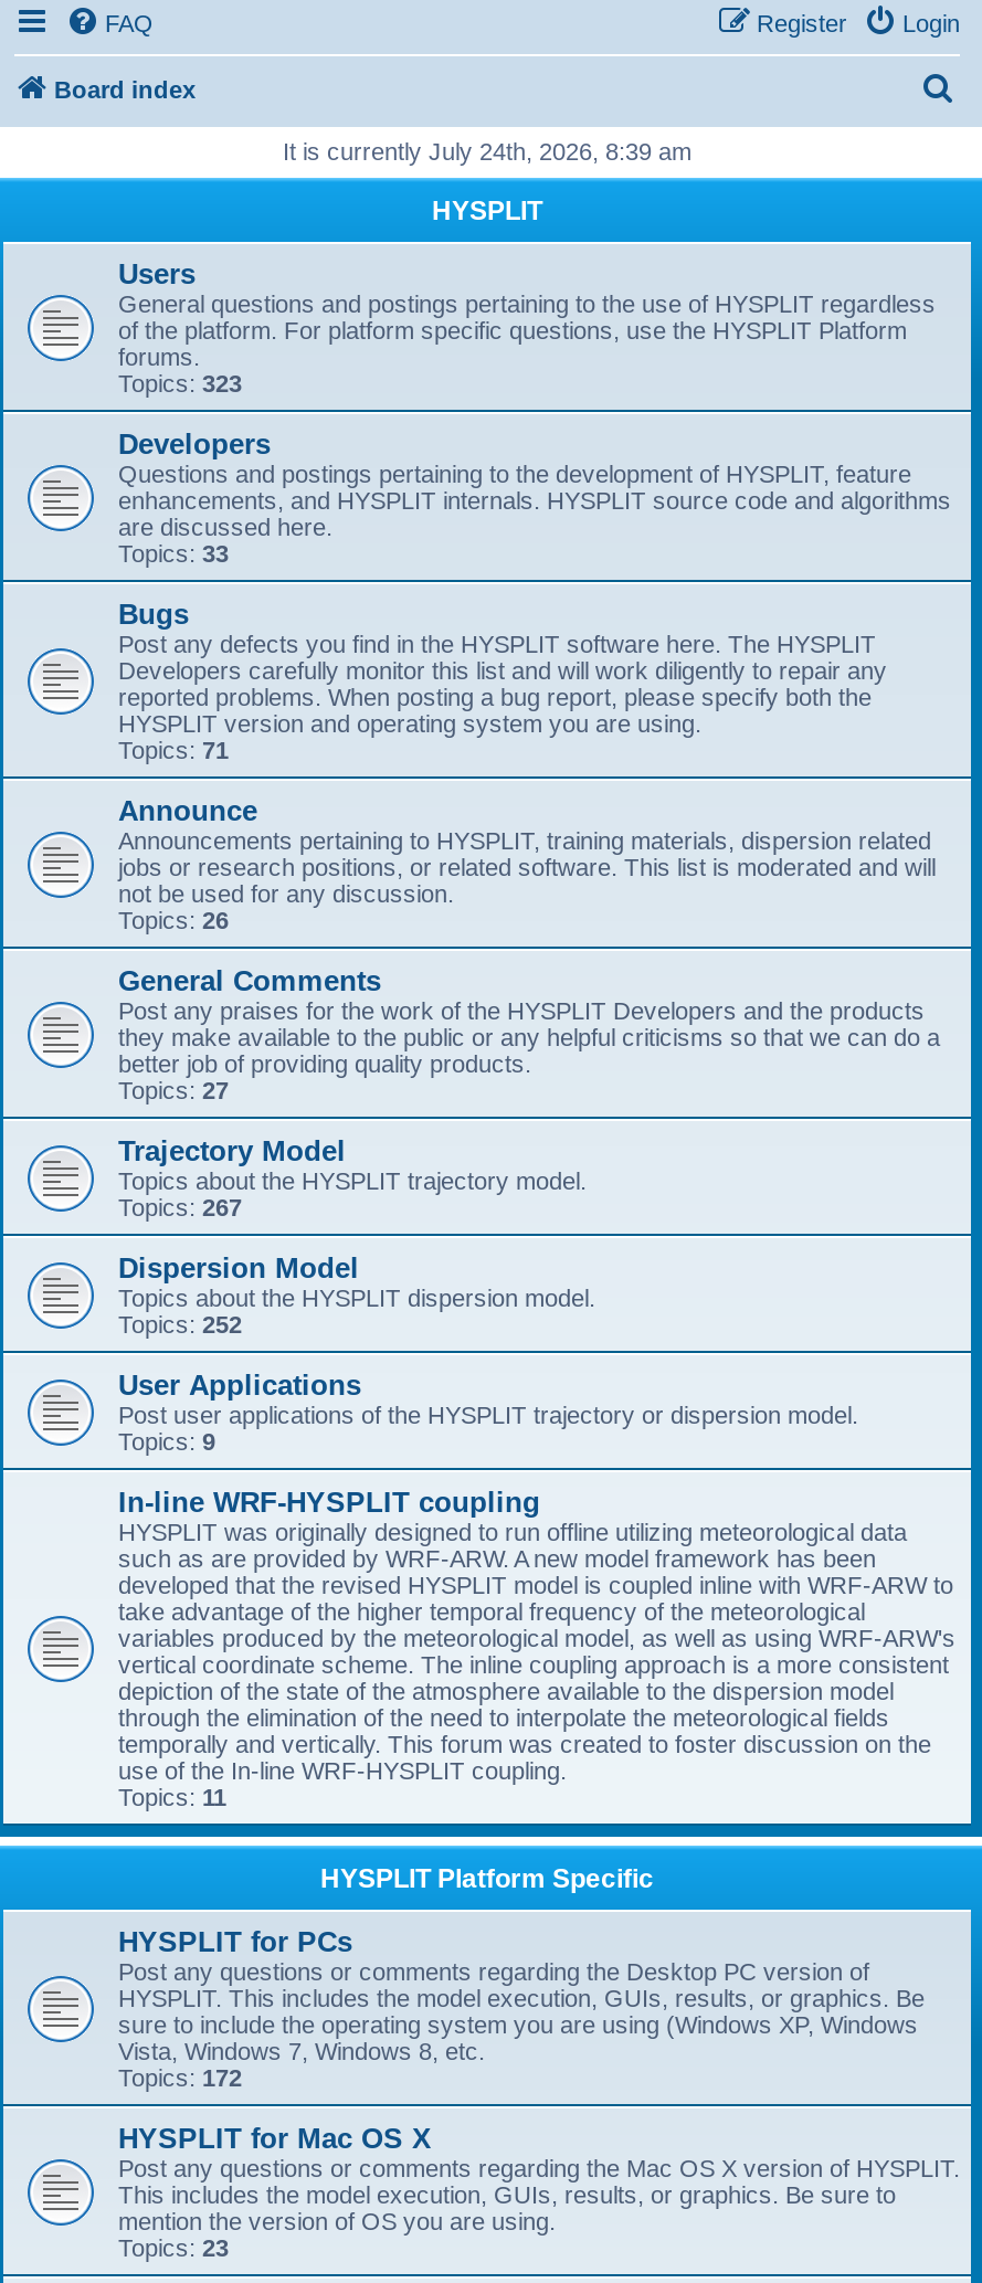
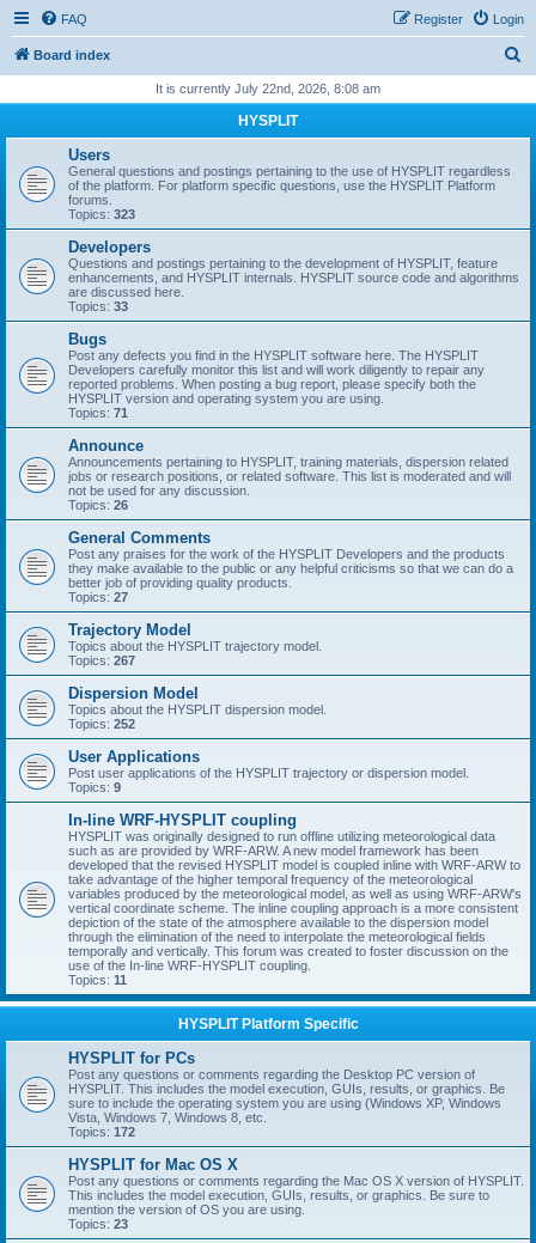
[283,138,691,165] It is currently July 24th, 2026, 8:39 am -> [156,81,380,96] It is currently July 22nd, 2026, 8:08 am

